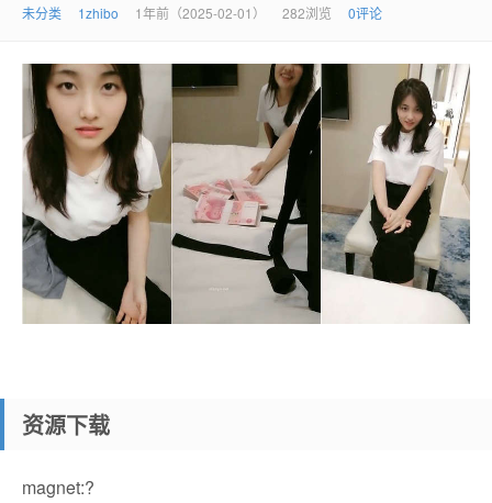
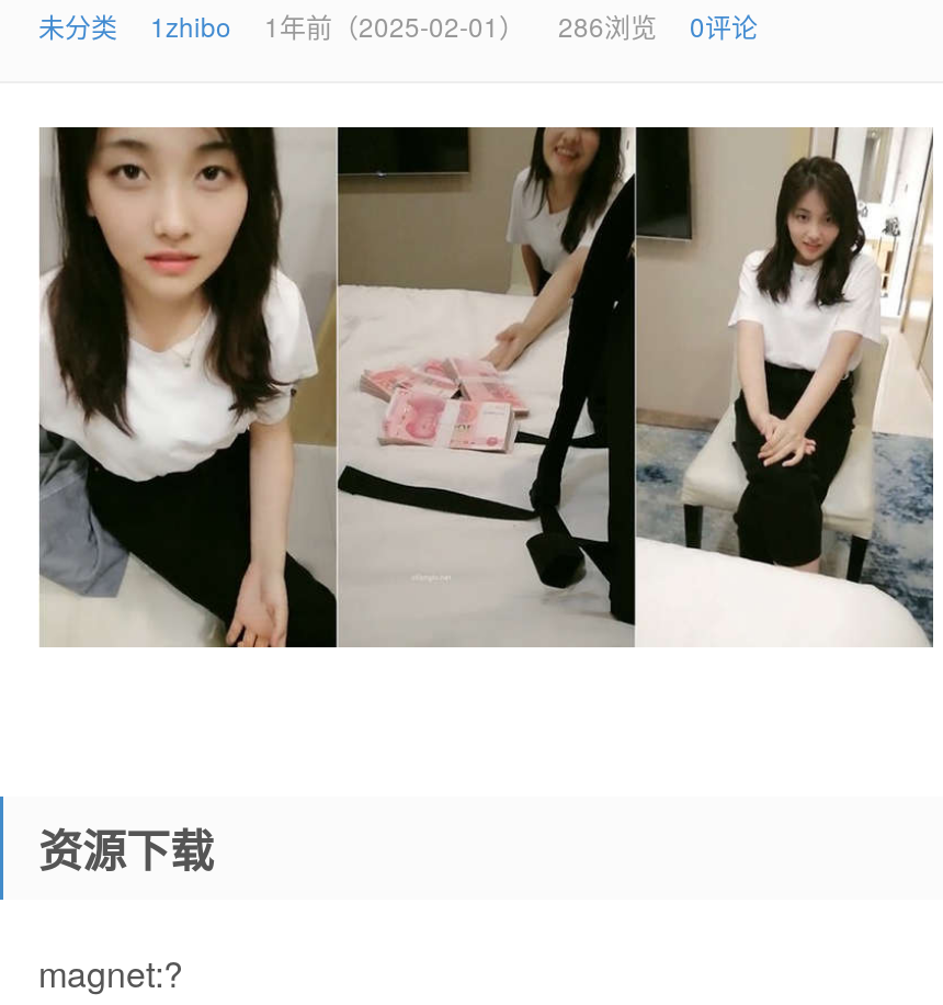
[22,3,382,22] 未分类 1zhibo 1年前（2025-02-01） 282浏览 0评论 -> [38,7,758,44] 未分类 1zhibo 1年前（2025-02-01） 286浏览 0评论

